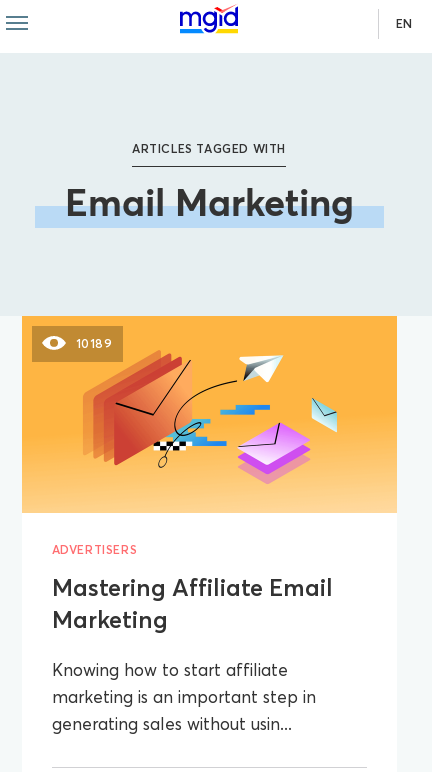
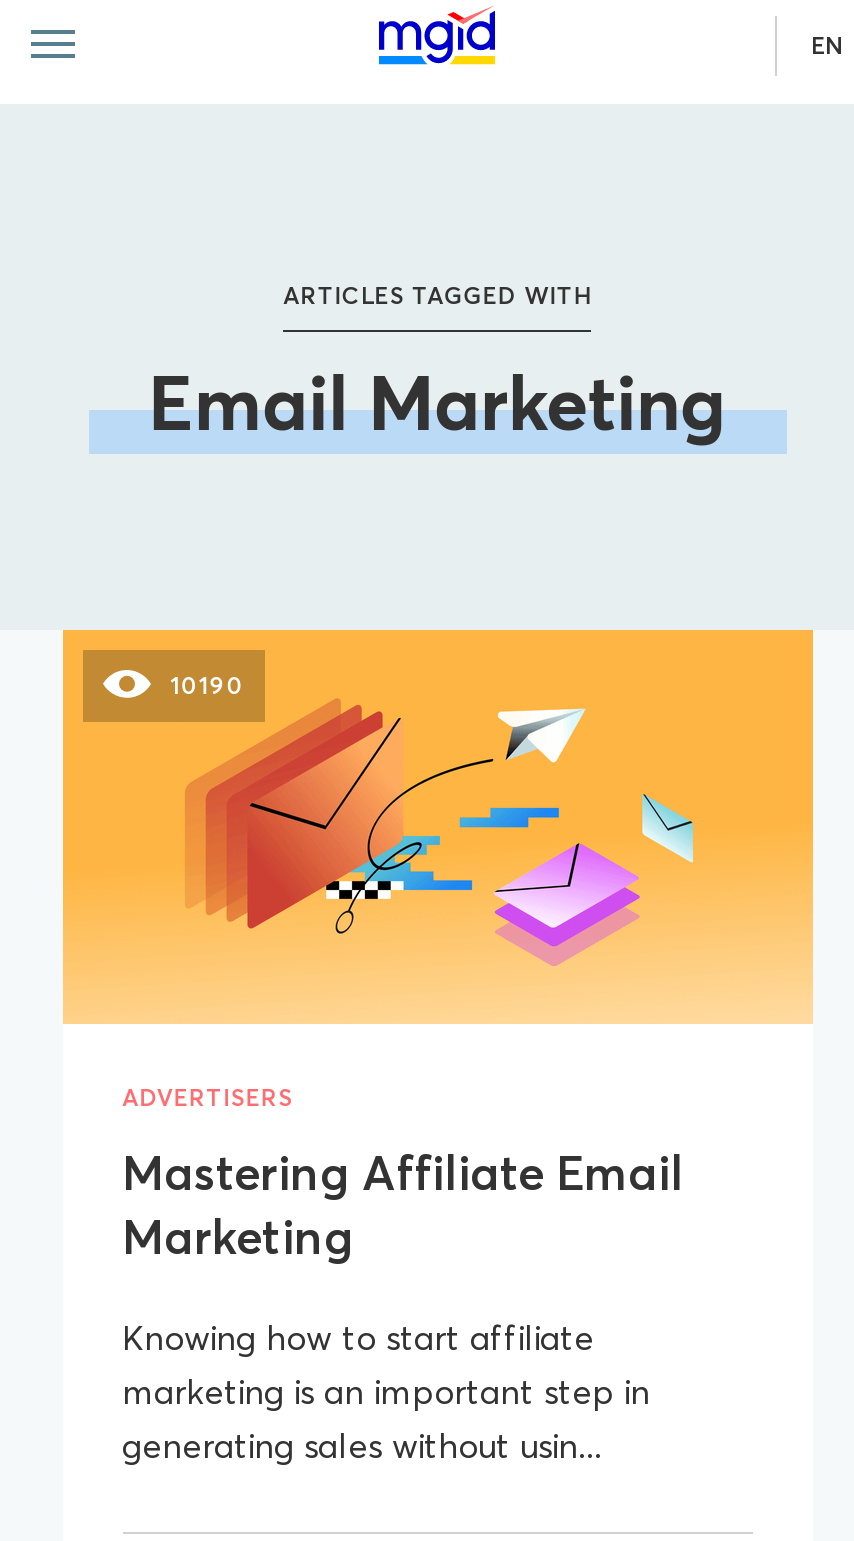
[75,336,112,351] 10189 -> [170,670,244,700] 10190

